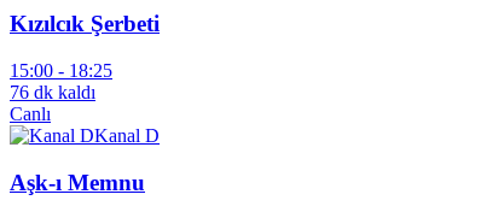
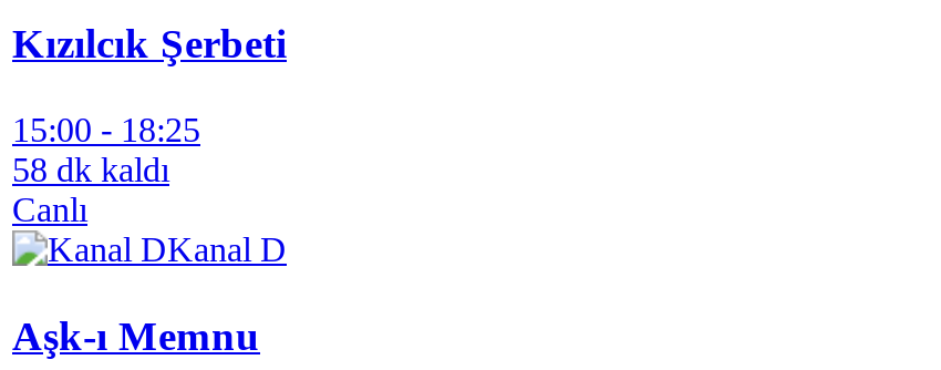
[10,82,95,103] 76 dk kaldı -> [12,151,169,189] 58 dk kaldı

